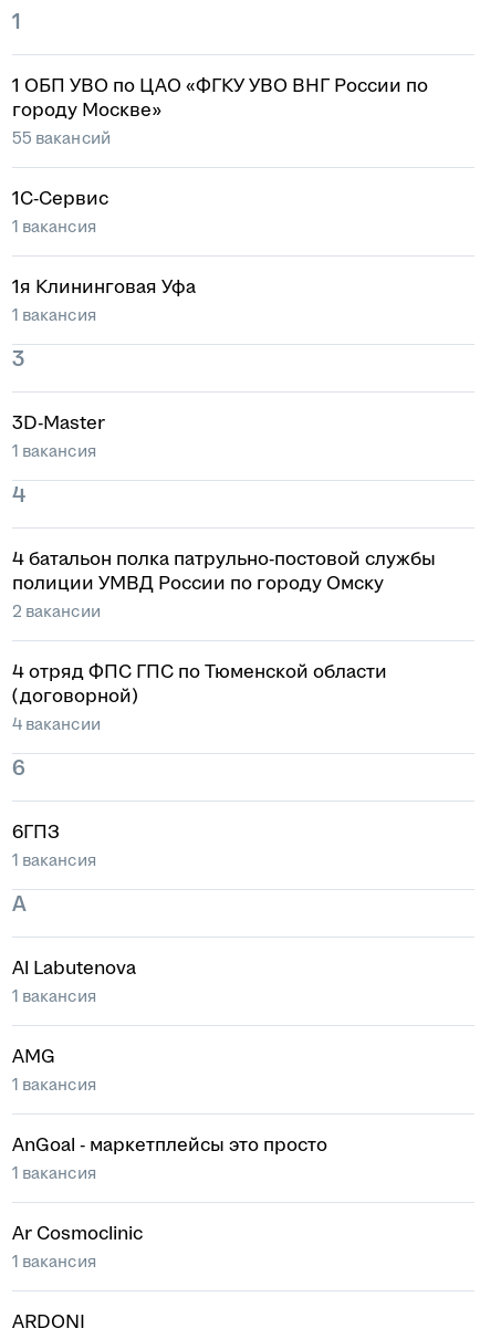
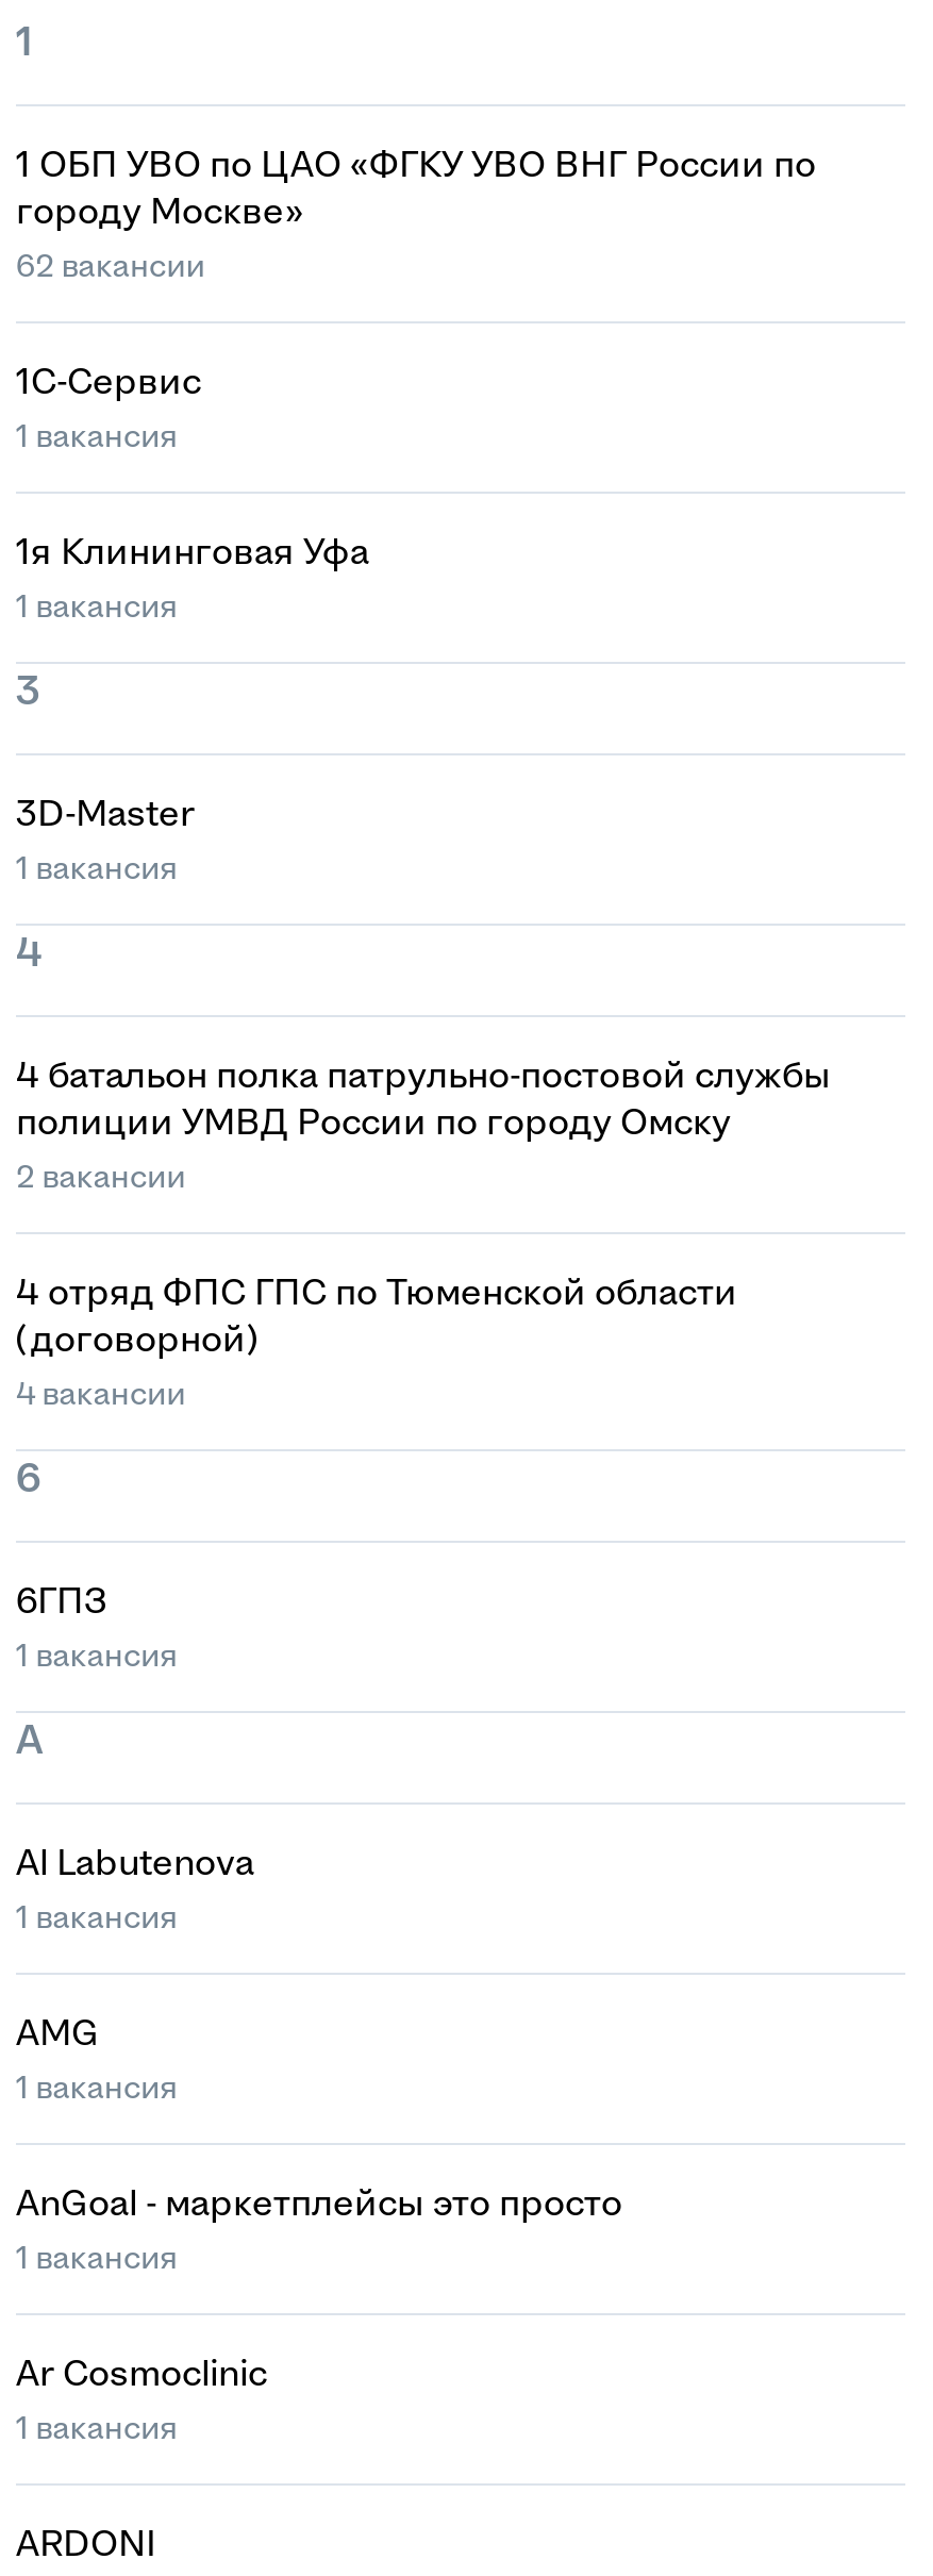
[12,128,110,147] 55 вакансий -> [16,247,205,283] 62 вакансии

